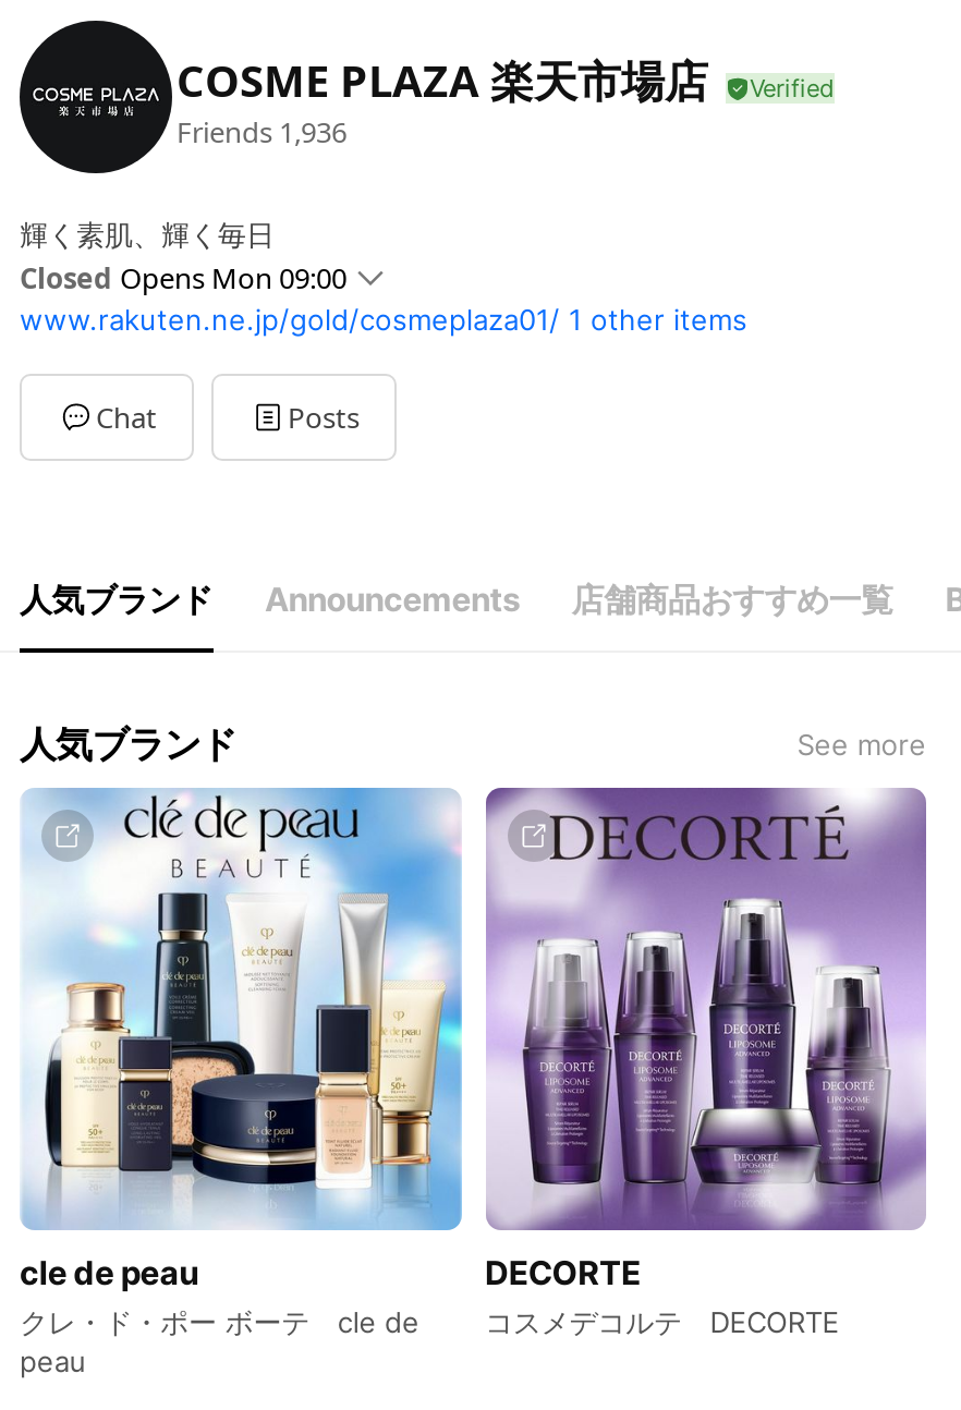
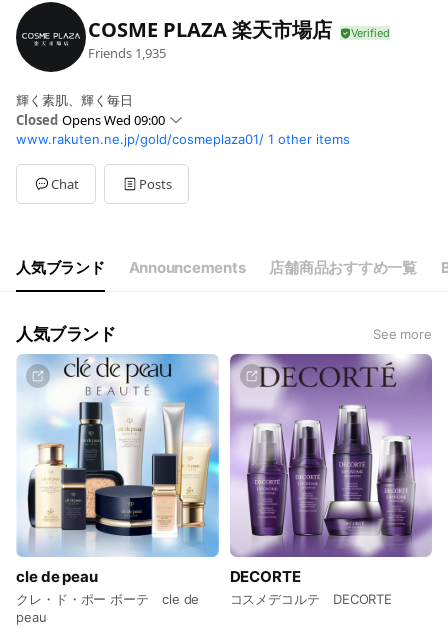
[177,112,346,151] Friends 1,936 -> [88,44,166,62] Friends 1,935
[20,259,346,298] Closed Opens Mon 09:00 -> [16,111,165,129] Closed Opens Wed 09:00

